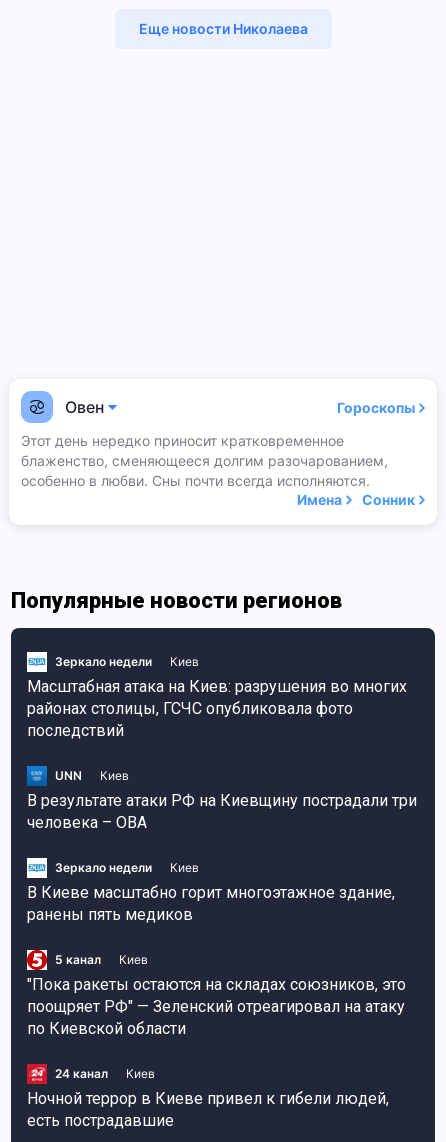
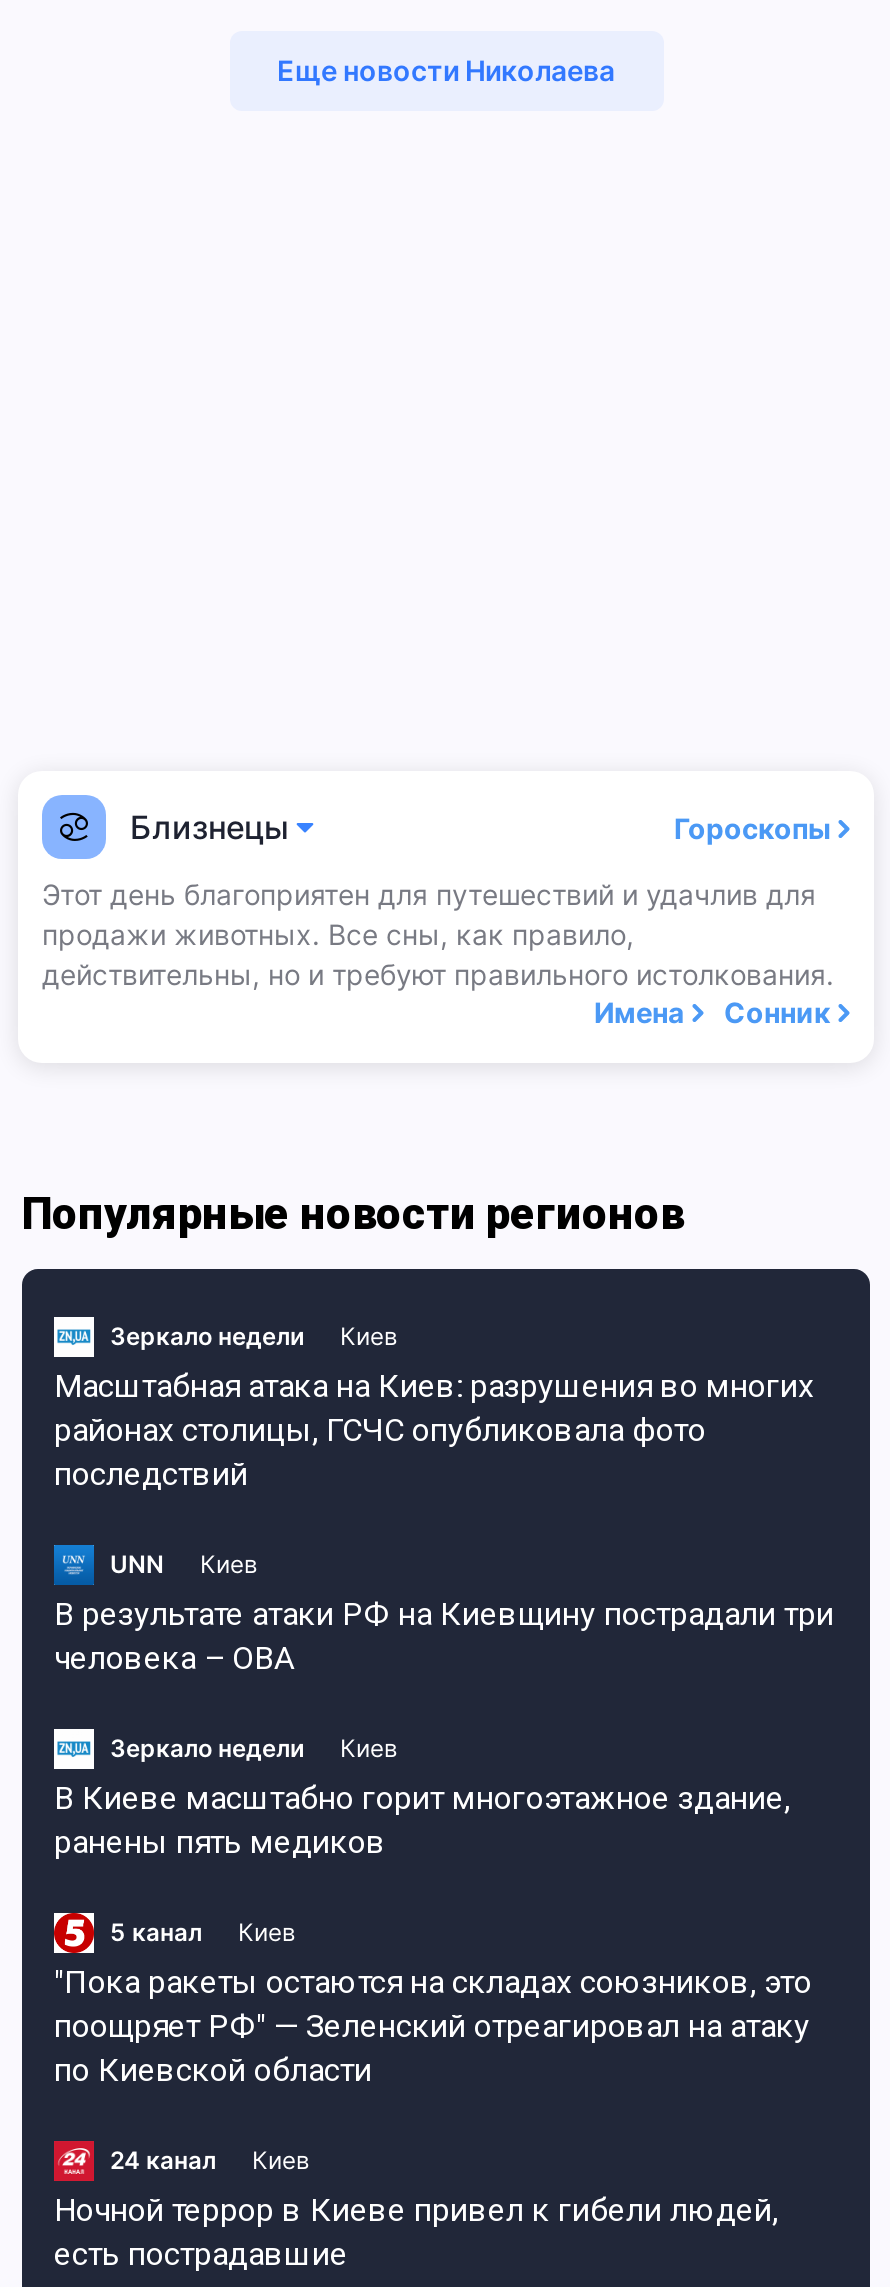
[65,397,104,417] Овен -> [130,807,288,847] Близнецы
[21,432,388,489] Этот день нередко приносит кратковременное | блаженство, сменяющееся долгим разочарованием, | особенно в любви. Сны почти всегда исполняются. -> [42,877,834,991] Этот день благоприятен для путешествий и удачлив для | продажи животных. Все сны, как правило, | действительны, но и требуют правильного истолкования.

